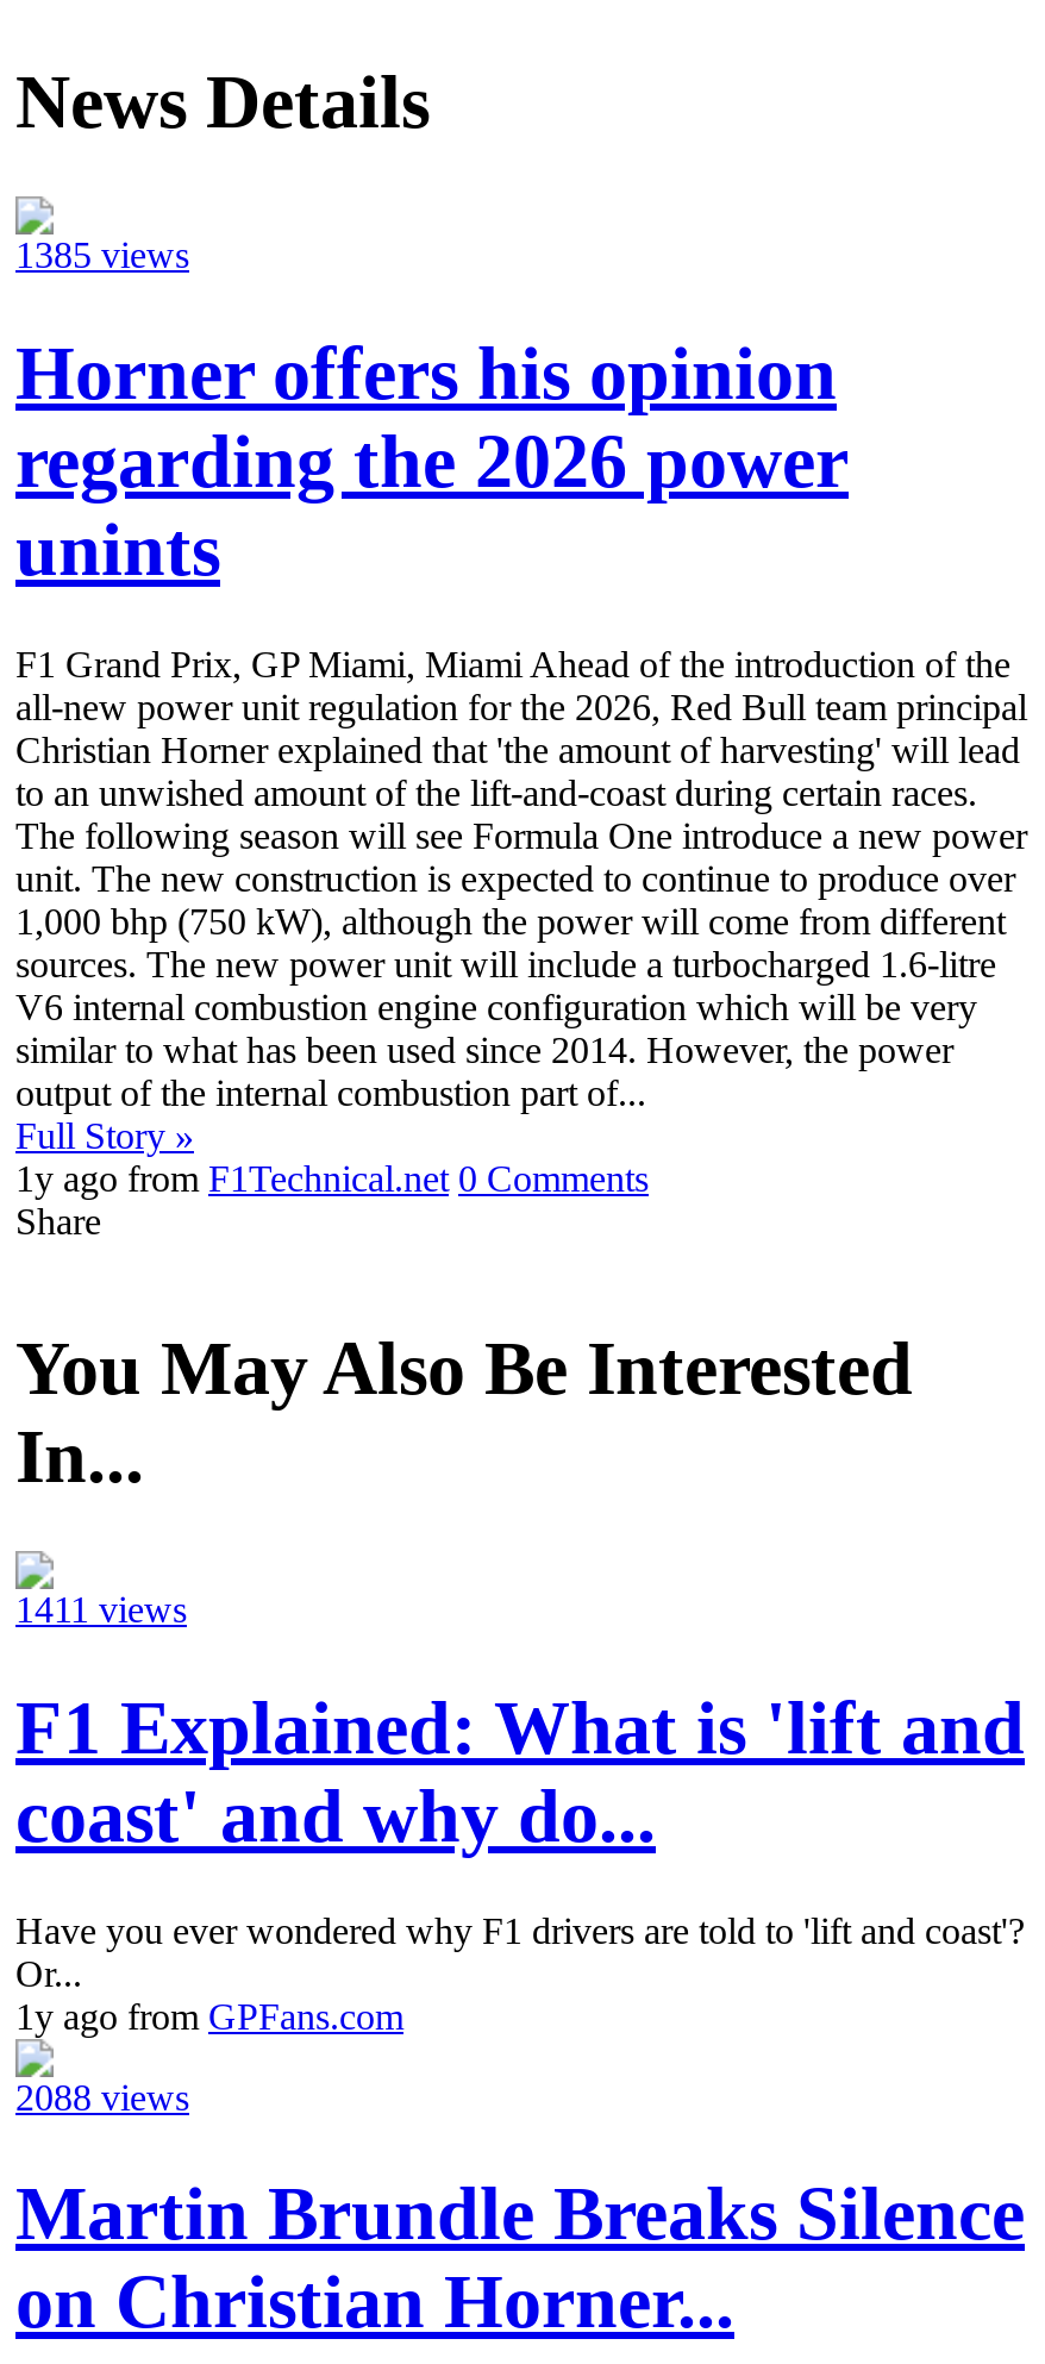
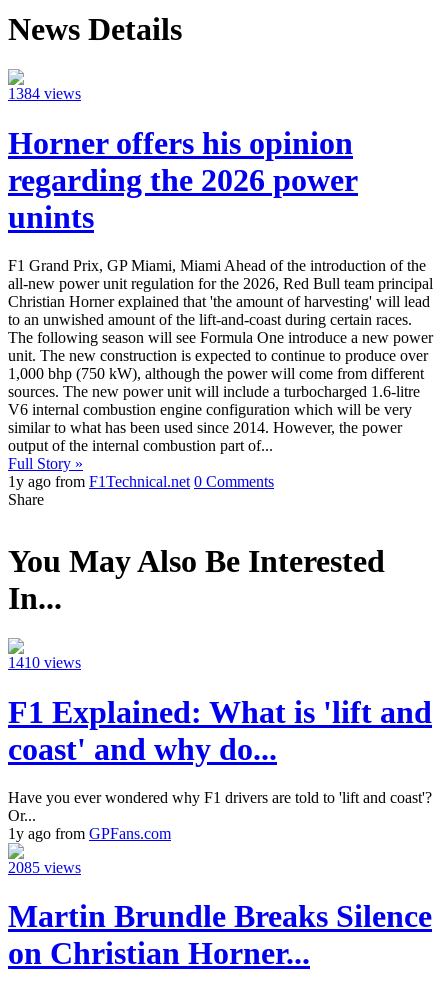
[15,235,189,276] 1385 views -> [8,85,81,102] 1384 views
[15,1589,187,1630] 1411 views -> [8,654,81,671] 1410 views
[15,2077,189,2117] 2088 views -> [8,859,81,876] 2085 views

